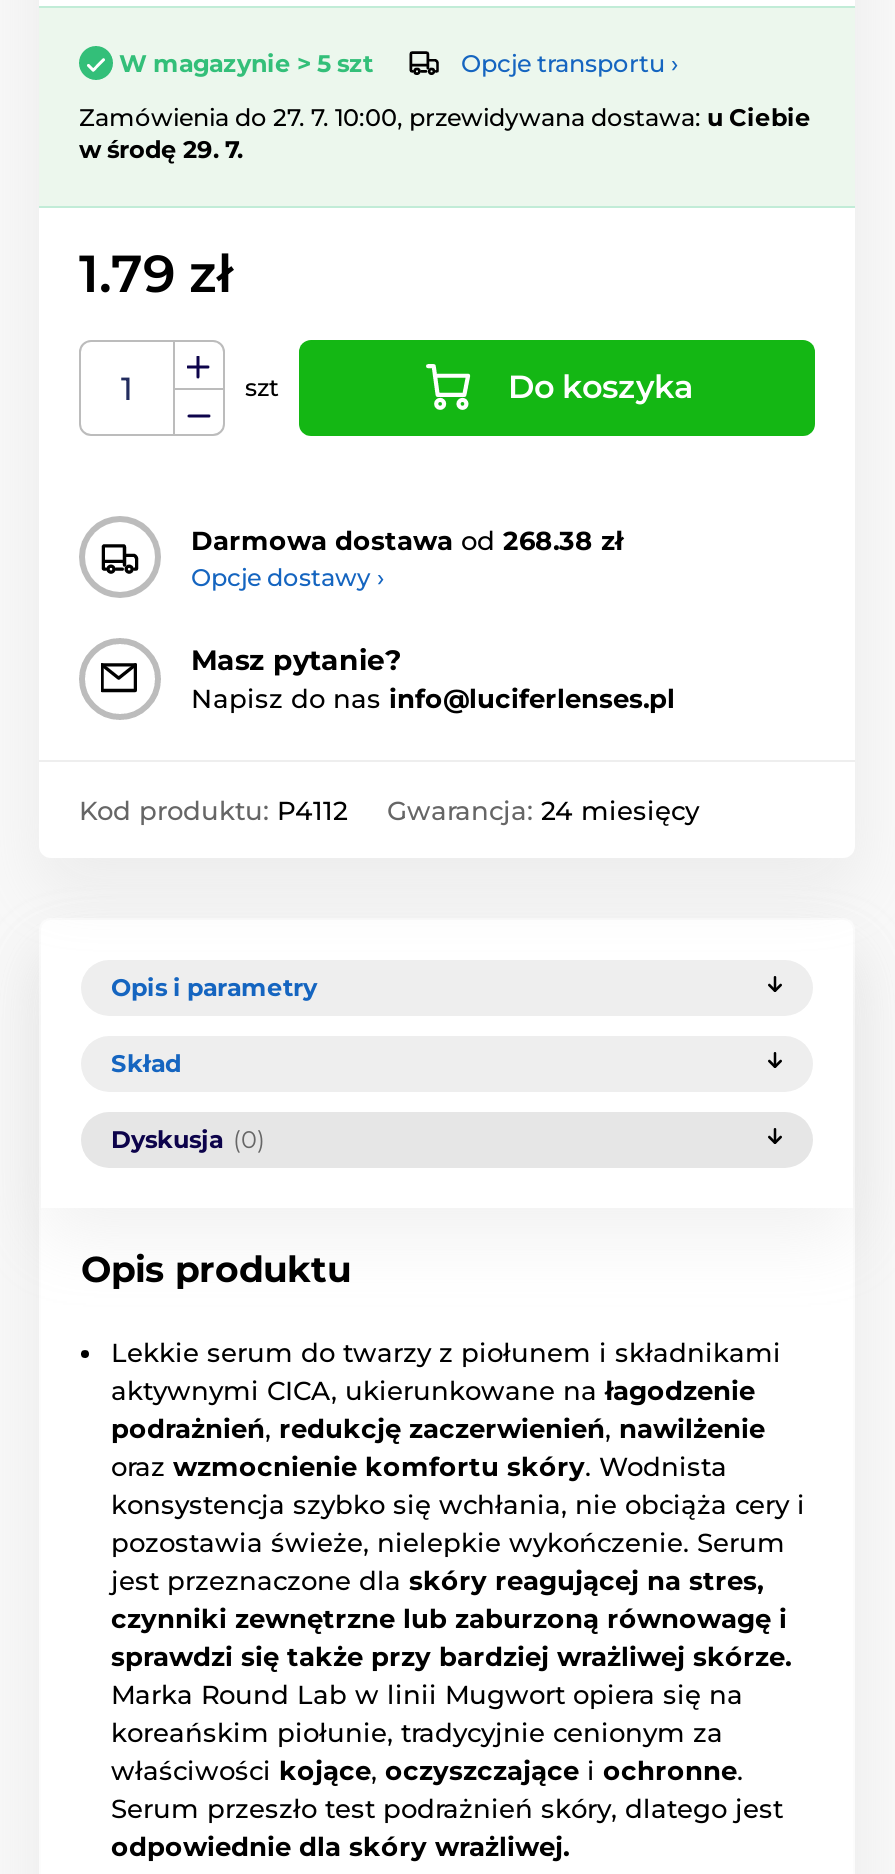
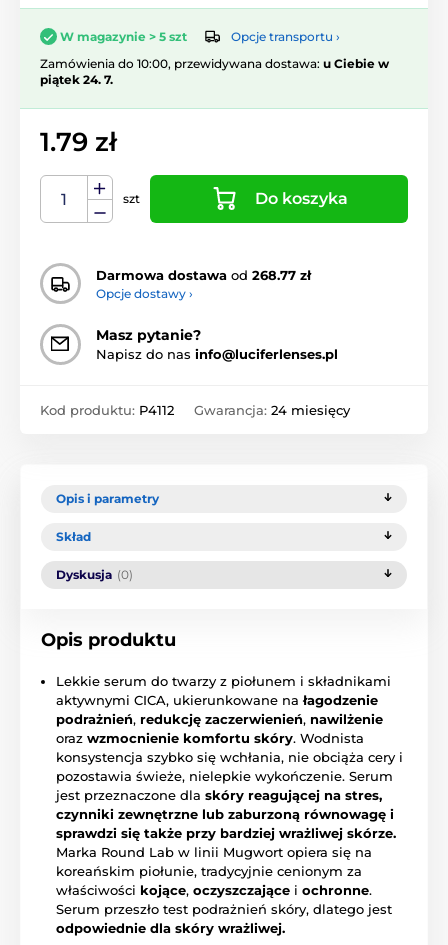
[79,102,811,164] Zamówienia do 27. 7. 10:00, przewidywana dostawa: u Ciebie | w środę 29. 7. -> [40,56,389,87] Zamówienia do 10:00, przewidywana dostawa: u Ciebie w | piątek 24. 7.
[191,523,623,555] Darmowa dostawa od 268.38 zł -> [96,267,311,283] Darmowa dostawa od 268.77 zł

